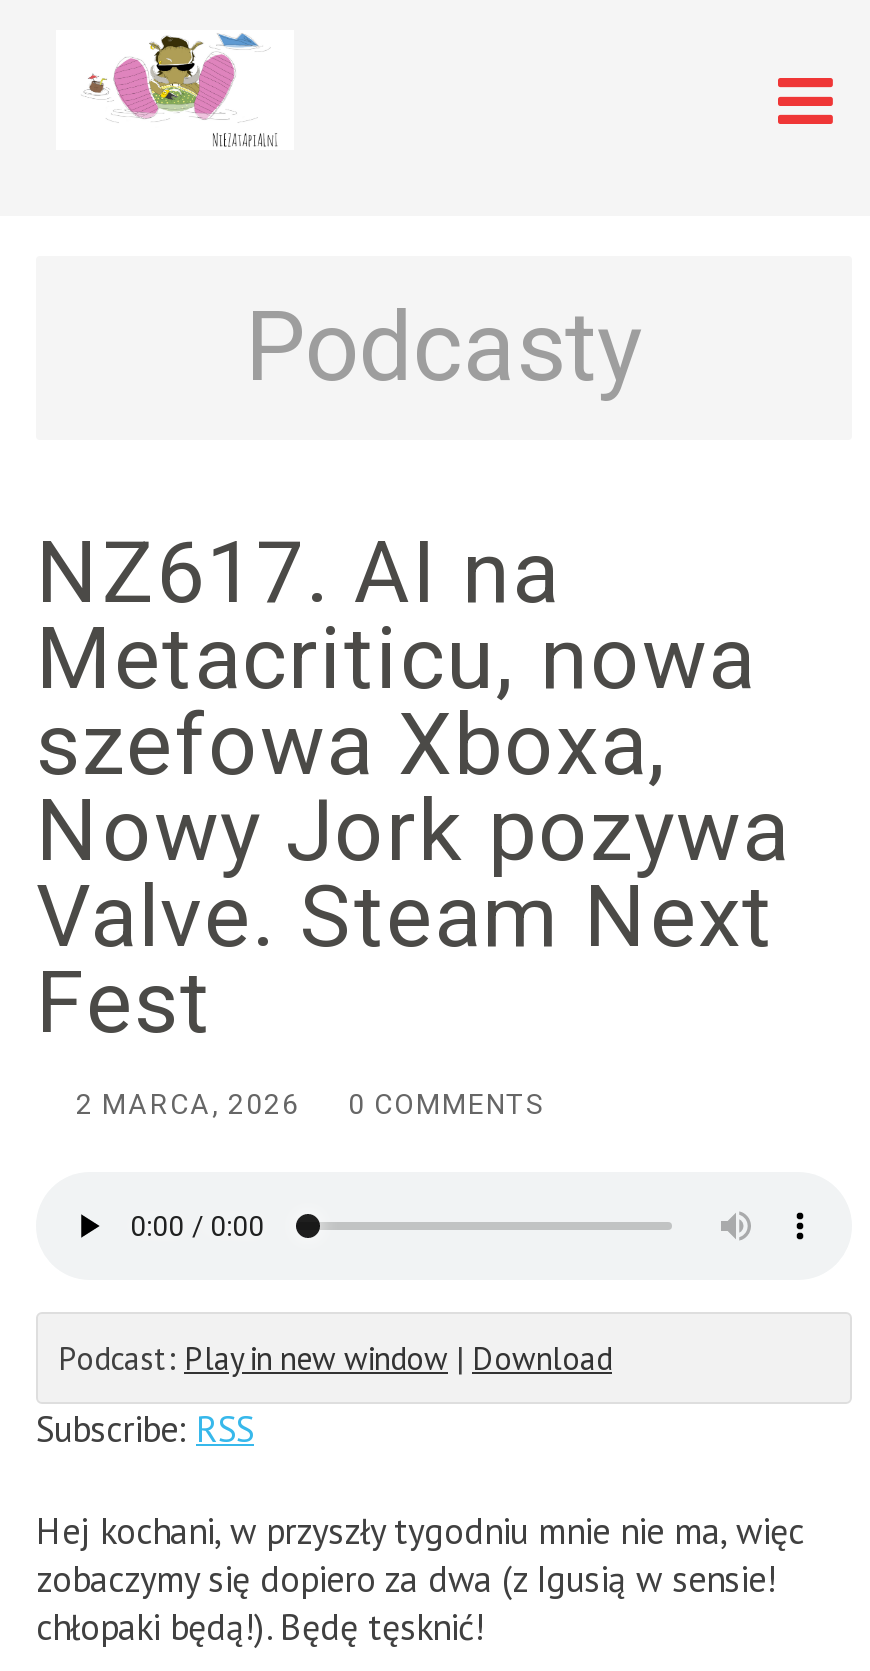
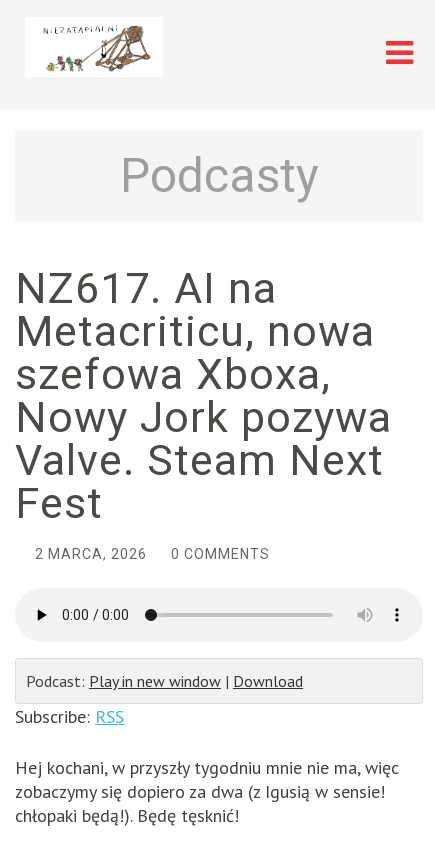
[86,32,306,148] [image] -> [42,19,151,75] [image]

